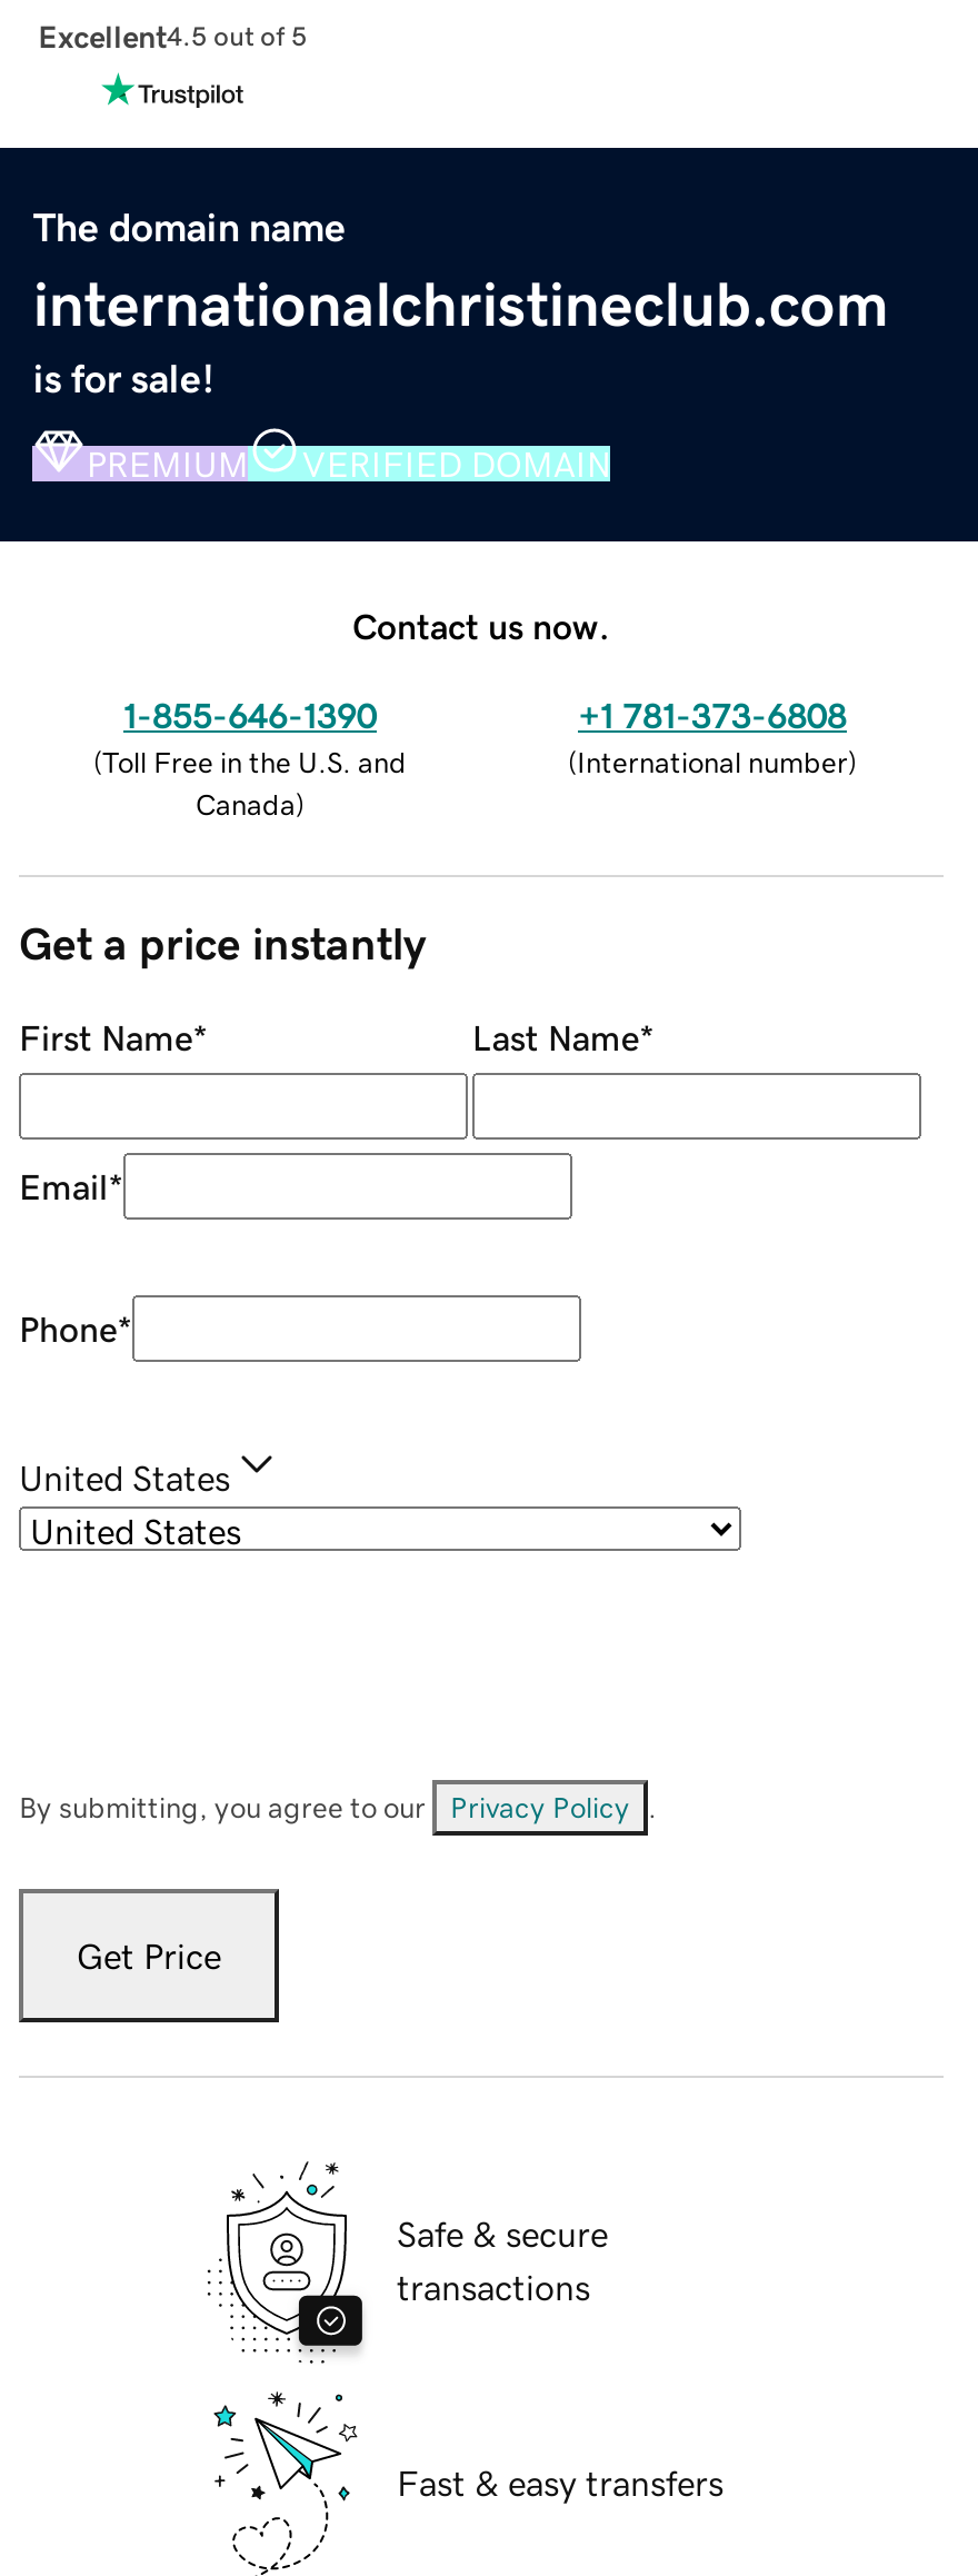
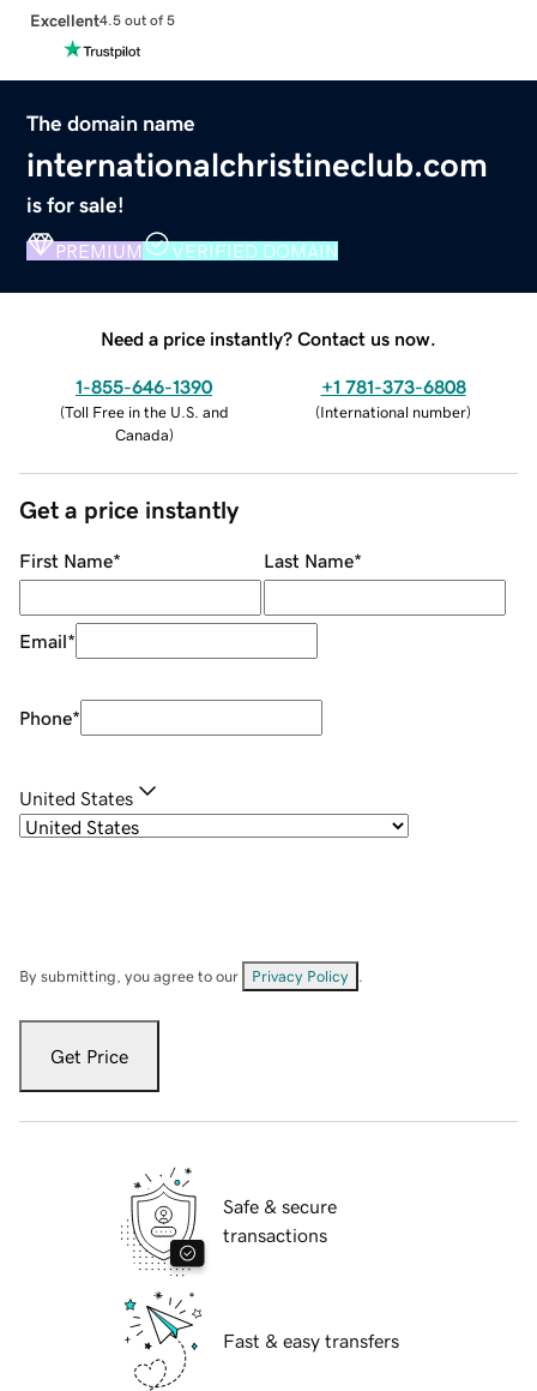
[352,607,610,643] Contact us now. -> [101,328,436,348] Need a price instantly? Contact us now.

